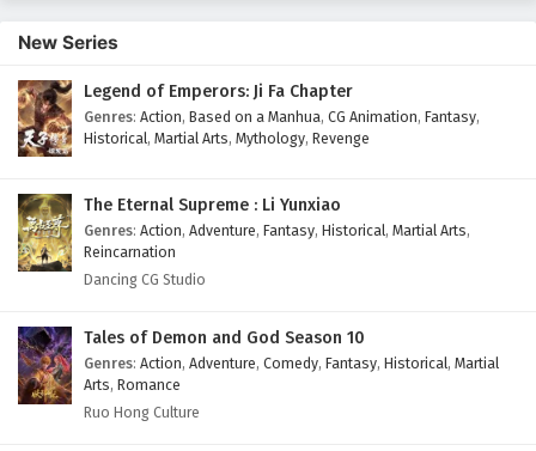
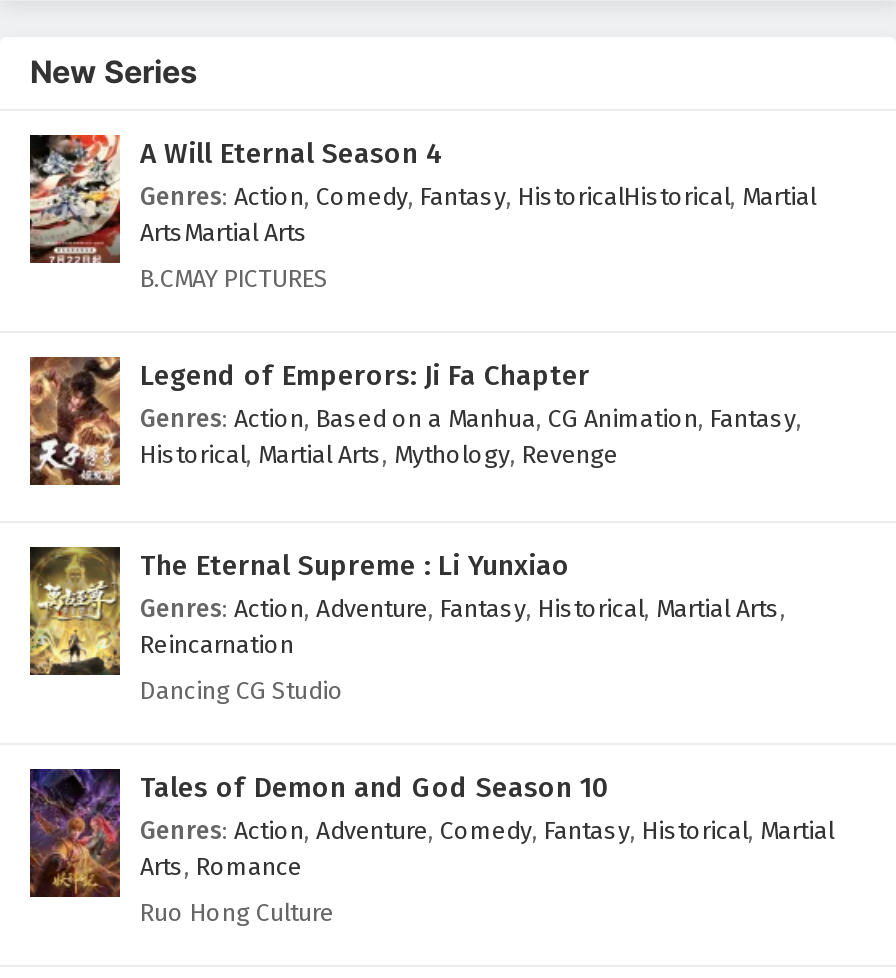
none -> [28,132,816,292] [image] | A Will Eternal Season 4 | Genres: Action, Comedy, Fantasy, HistoricalHistorical, Martial | ArtsMartial Arts | B.CMAY PICTURES

